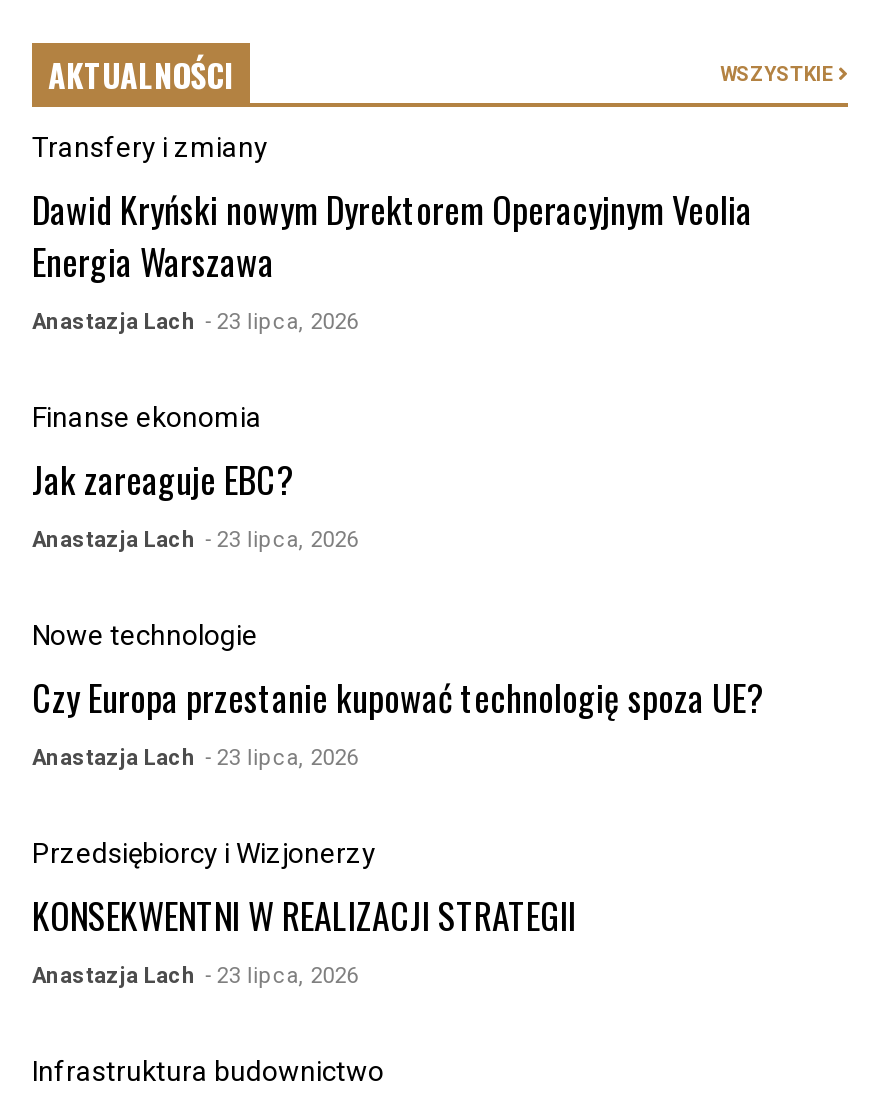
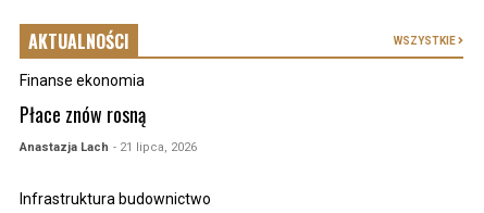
[32,131,752,335] Transfery i zmiany | Dawid Kryński nowym Dyrektorem Operacyjnym Veolia | Energia Warszawa | Anastazja Lach - 23 lipca, 2026 -> none
[32,453,764,989] Jak zareaguje EBC? | Anastazja Lach - 23 lipca, 2026 | Nowe technologie | Czy Europa przestanie kupować technologię spoza UE? | Anastazja Lach - 23 lipca, 2026 | Przedsiębiorcy i Wizjonerzy | KONSEKWENTNI W REALIZACJI STRATEGII | Anastazja Lach - 23 lipca, 2026 -> [20,100,197,154] Płace znów rosną | Anastazja Lach - 21 lipca, 2026

